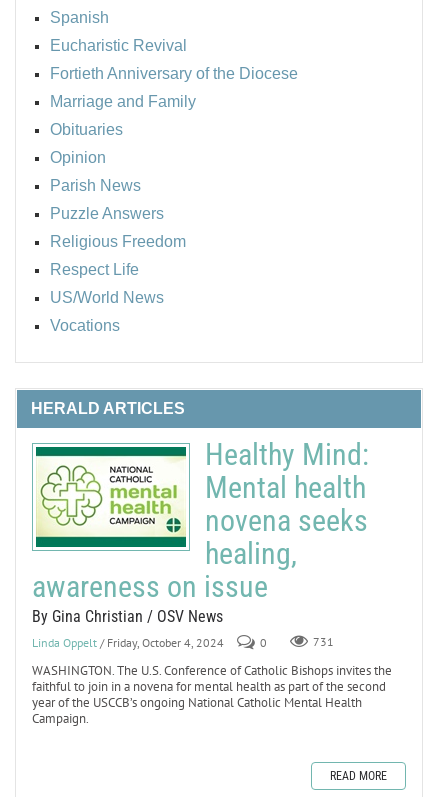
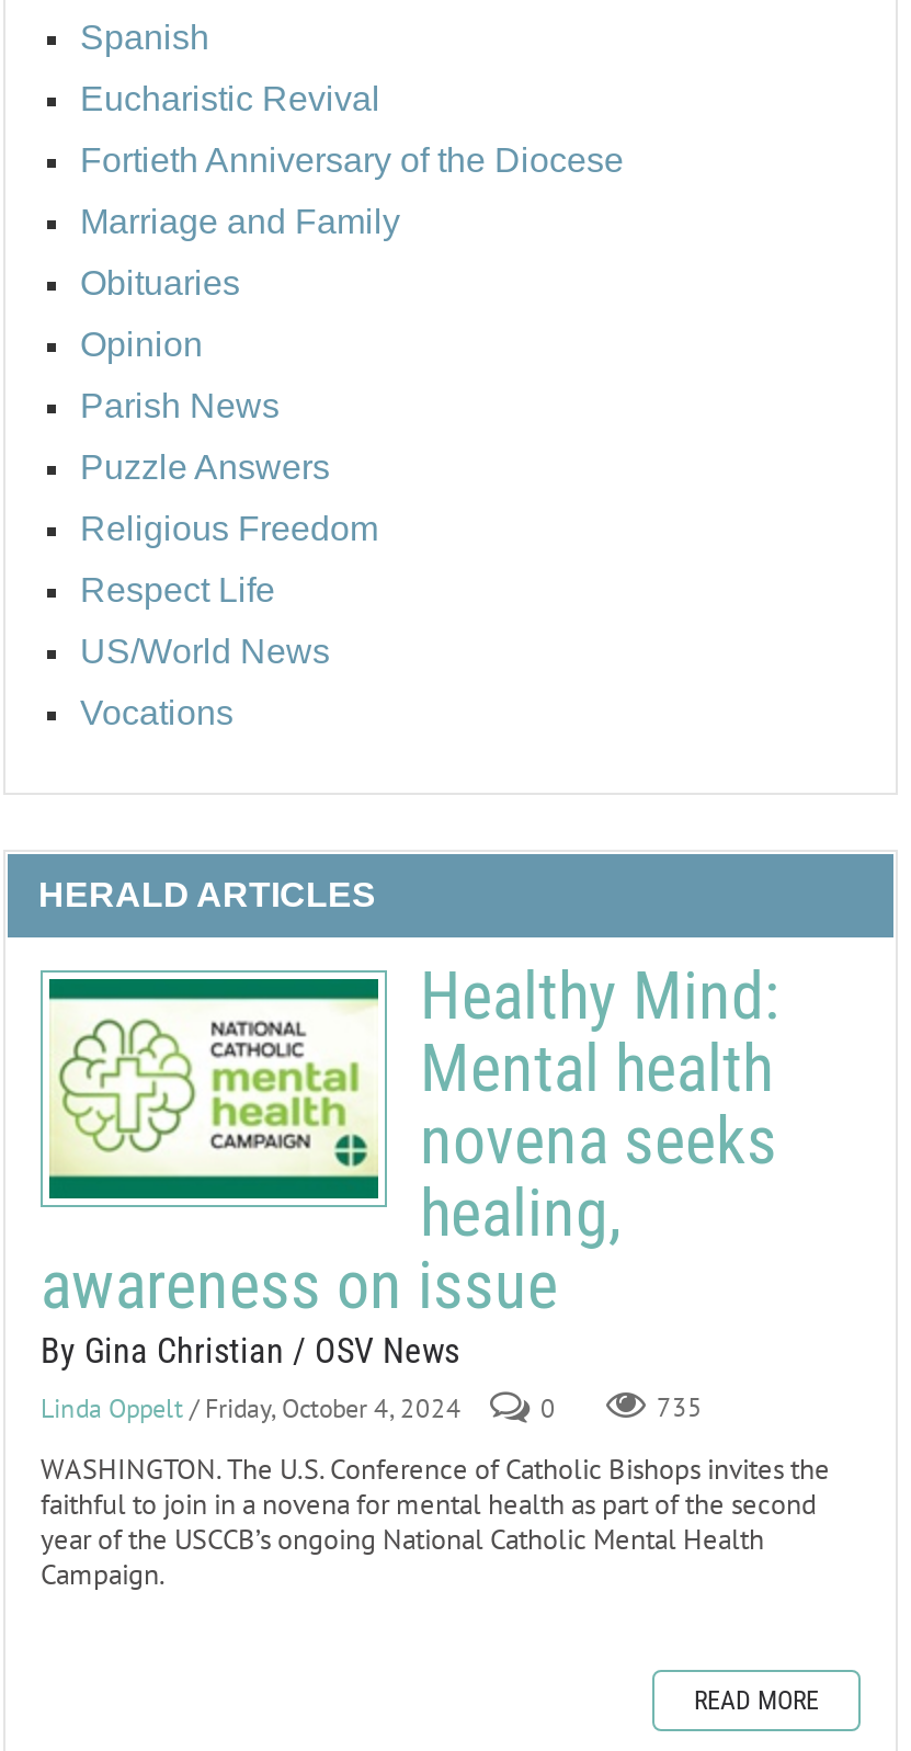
[313,635,334,650] 731 -> [657,1391,703,1424] 735

